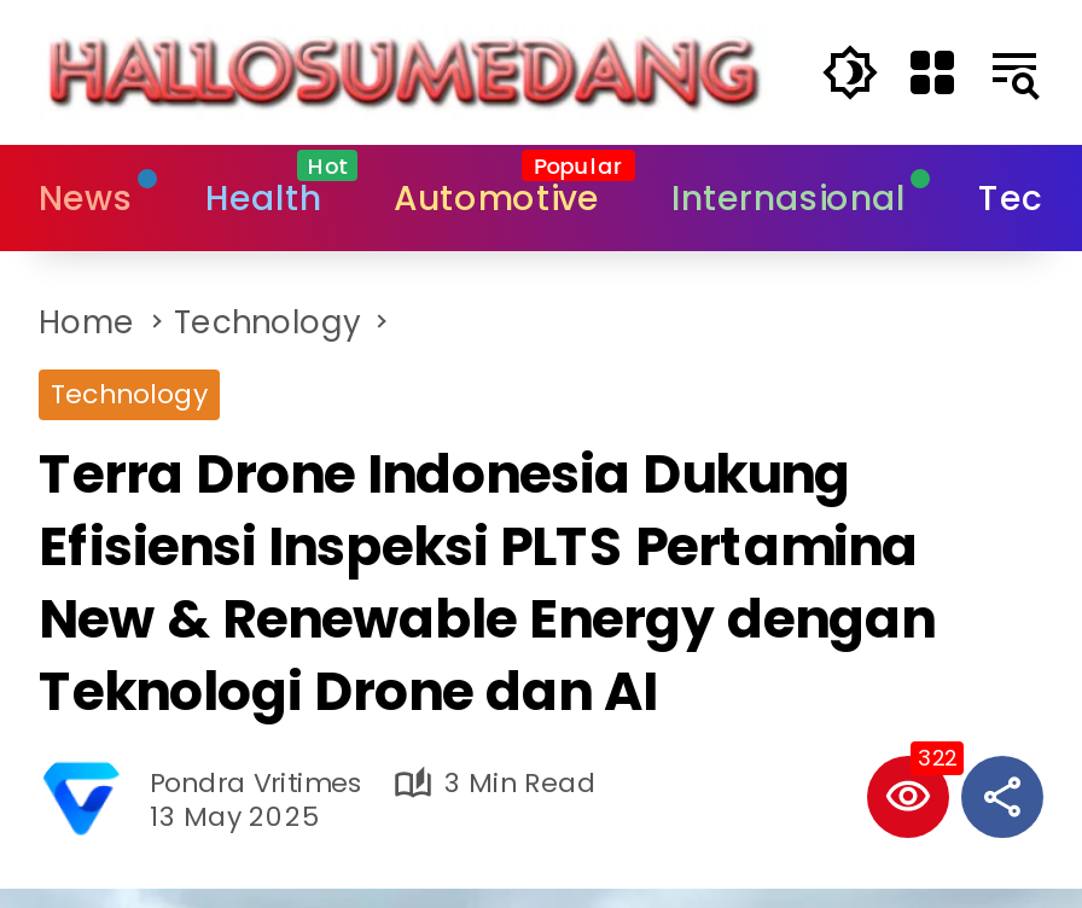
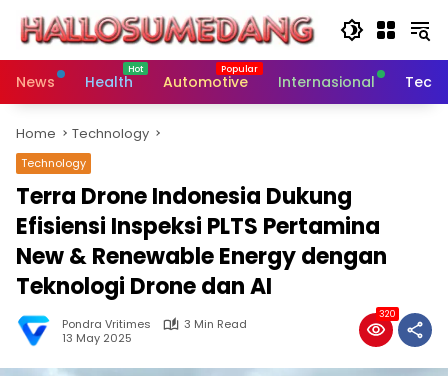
[918,744,956,773] 322 -> [379,308,396,320] 320

